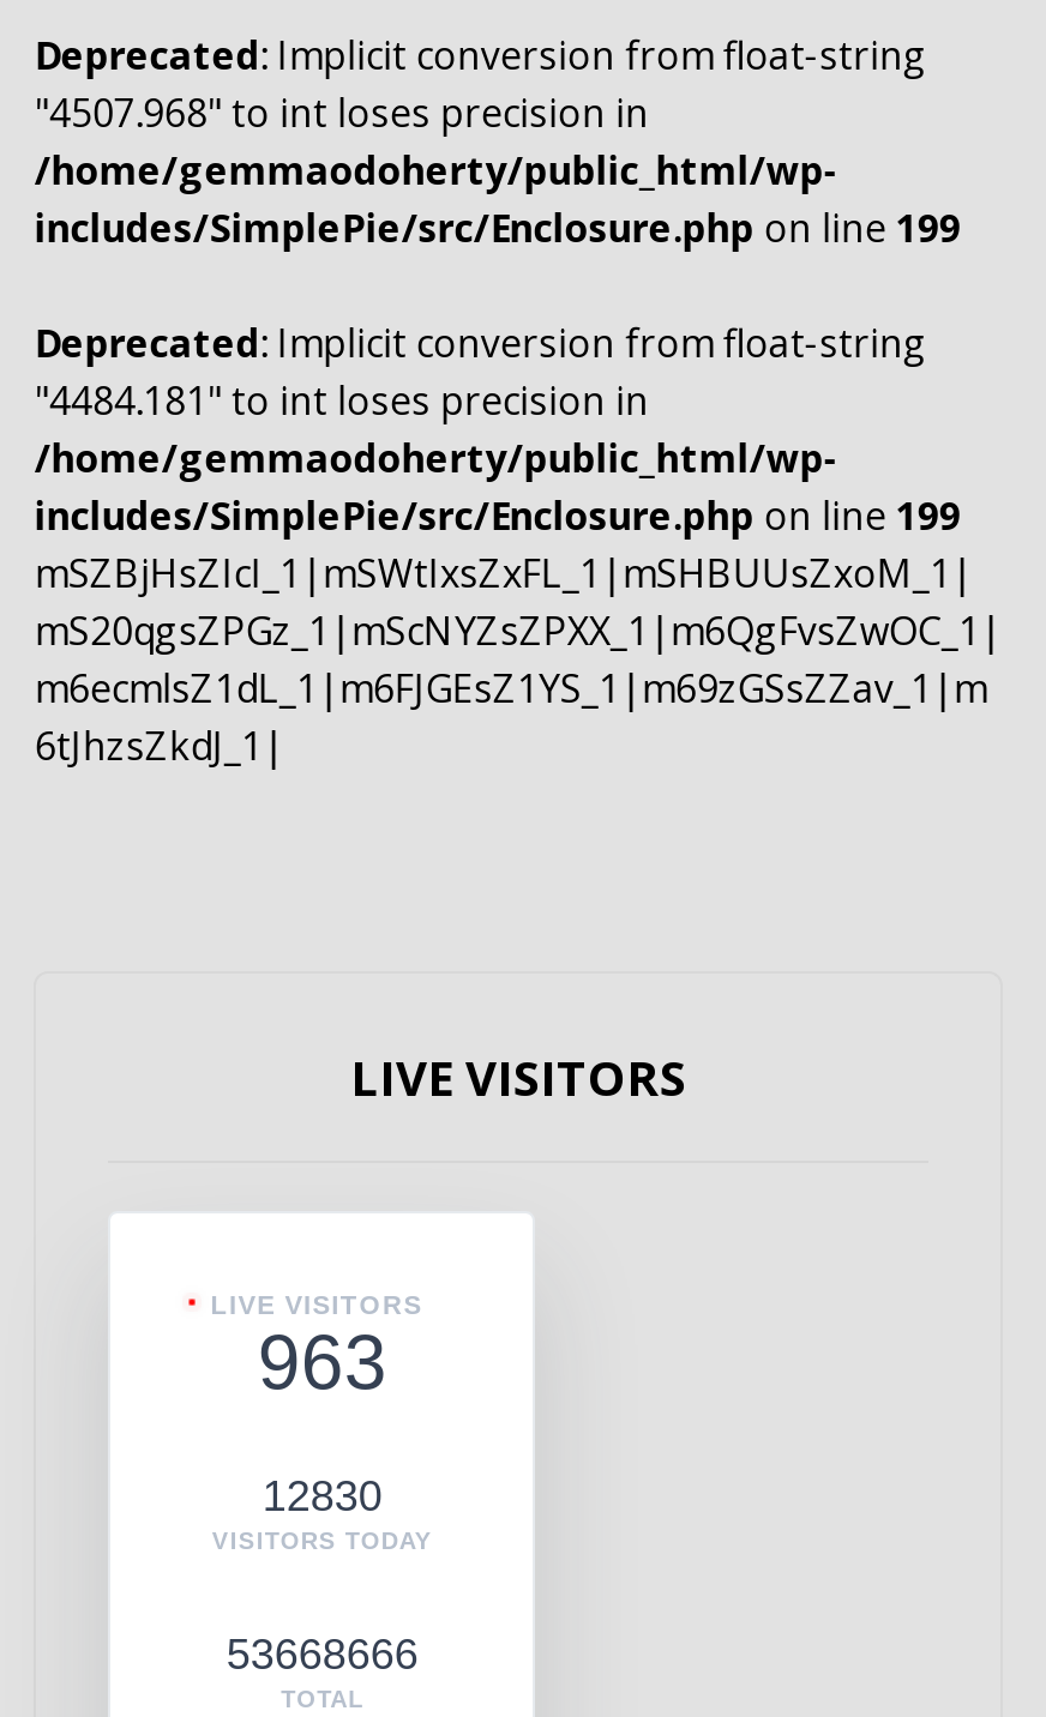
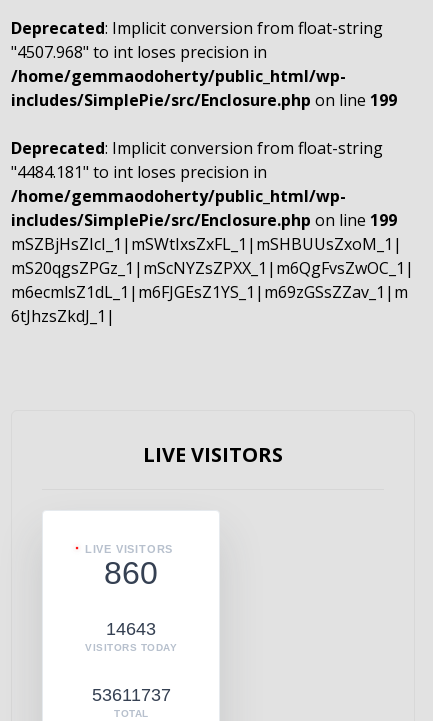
[258,1319,387,1405] 963 -> [104,555,158,591] 860
[262,1472,382,1520] 12830 -> [106,619,156,639] 14643
[226,1631,418,1679] 53668666 -> [92,685,171,705] 53611737

